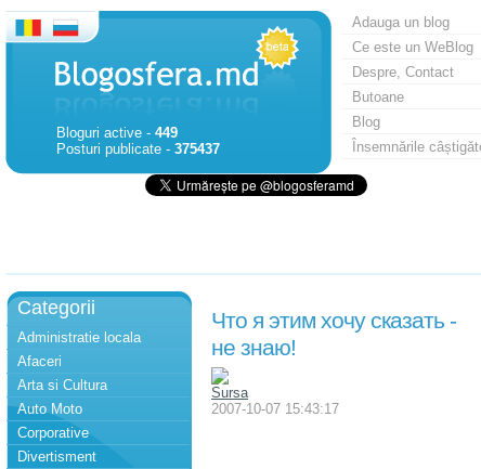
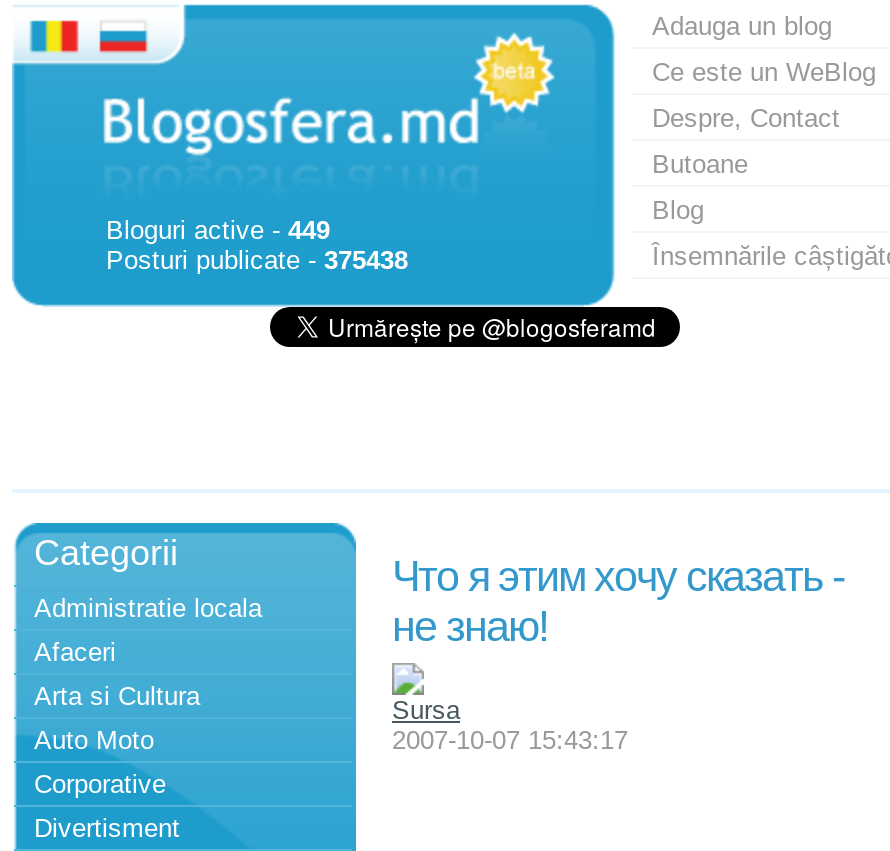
[56,141,220,157] Posturi publicate - 375437 -> [106,245,408,275] Posturi publicate - 375438

